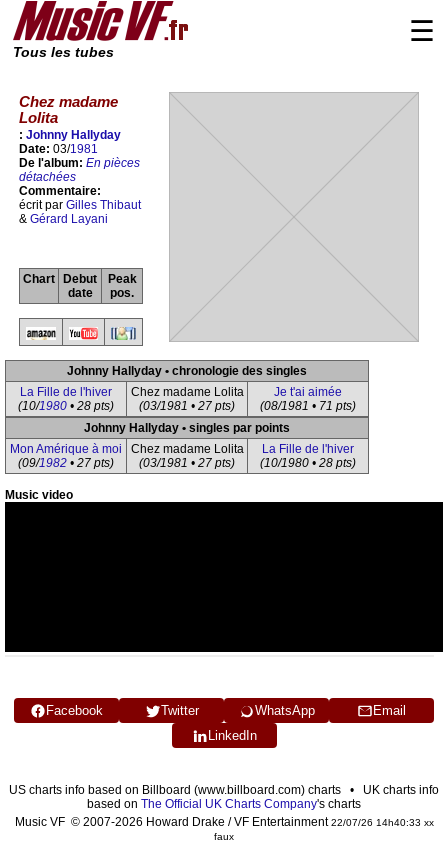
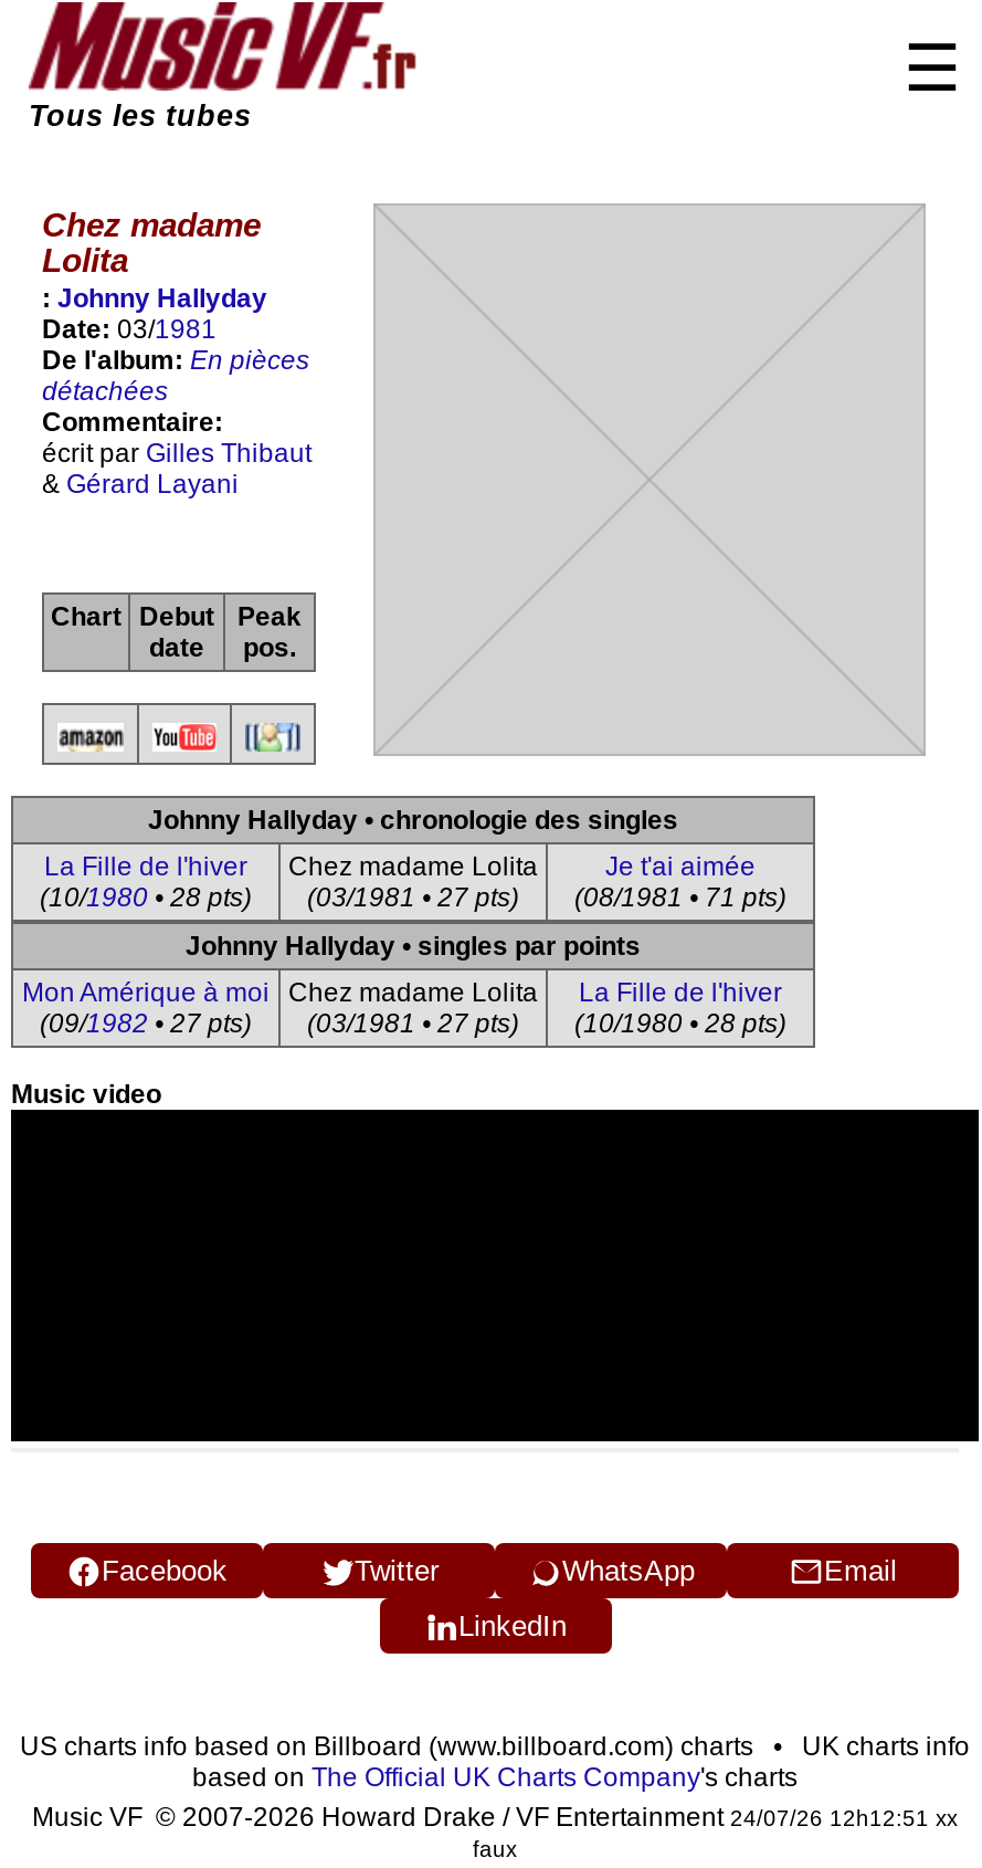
[14,815,433,829] Music VF © 2007-2026 Howard Drake / VF Entertainment 22/07/26 14h40:33 xx -> [32,1802,958,1833] Music VF © 2007-2026 Howard Drake / VF Entertainment 24/07/26 12h12:51 xx

